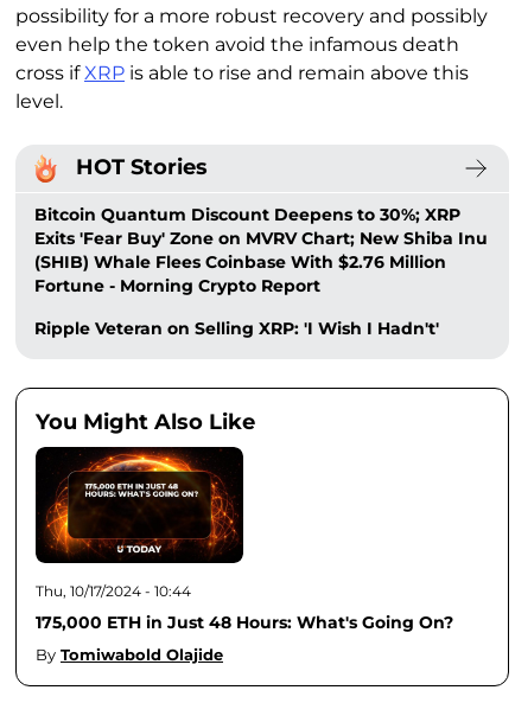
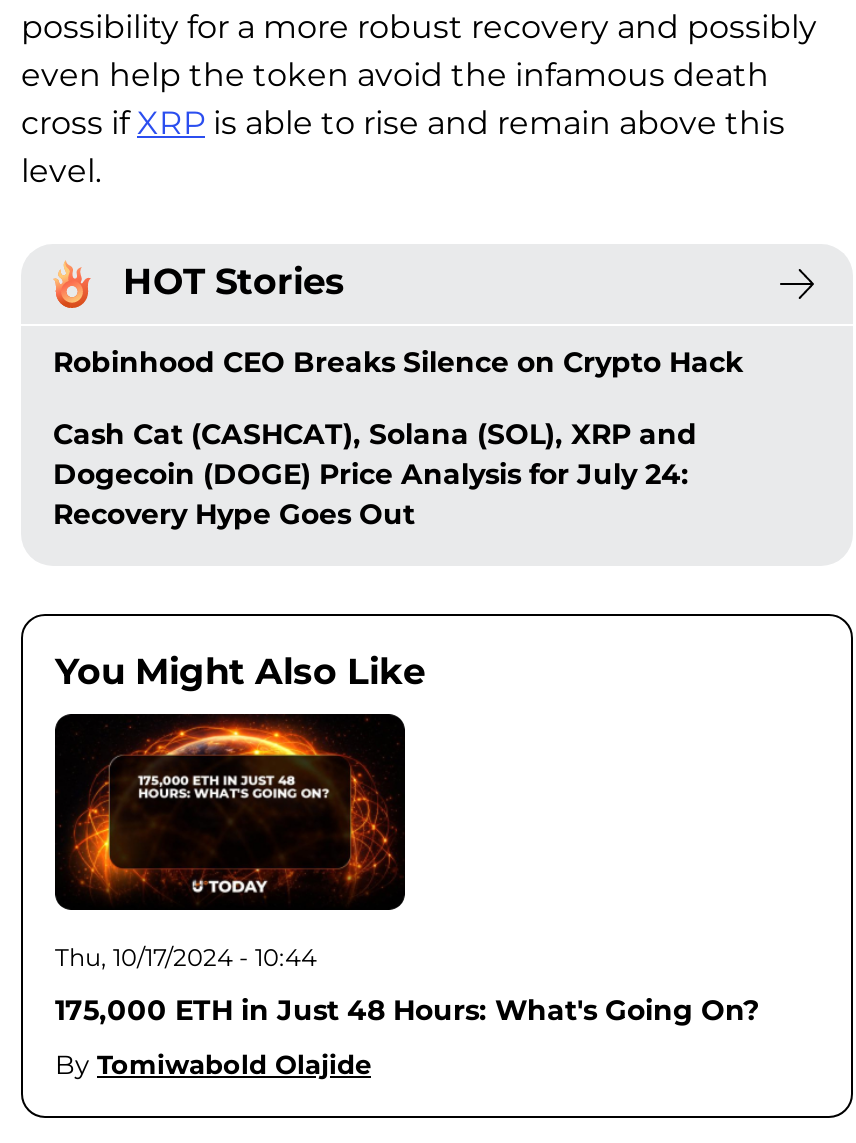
[34,203,488,296] Bitcoin Quantum Discount Deepens to 30%; XRP | Exits 'Fear Buy' Zone on MVRV Chart; New Shiba Inu | (SHIB) Whale Flees Coinbase With $2.76 Million | Fortune - Morning Crypto Report -> [53,343,743,379] Robinhood CEO Breaks Silence on Crypto Hack
[34,317,439,339] Ripple Veteran on Selling XRP: 'I Wish I Hadn't' -> [53,415,697,531] Cash Cat (CASHCAT), Solana (SOL), XRP and | Dogecoin (DOGE) Price Analysis for July 24: | Recovery Hype Goes Out

